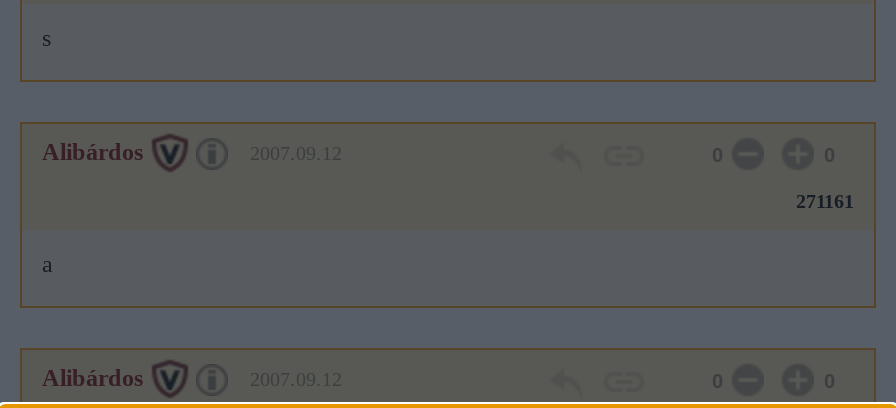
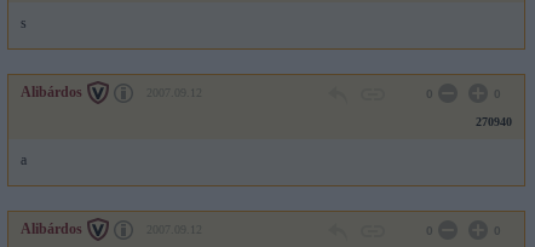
[796,190,854,212] 271161 -> [476,115,512,128] 270940

